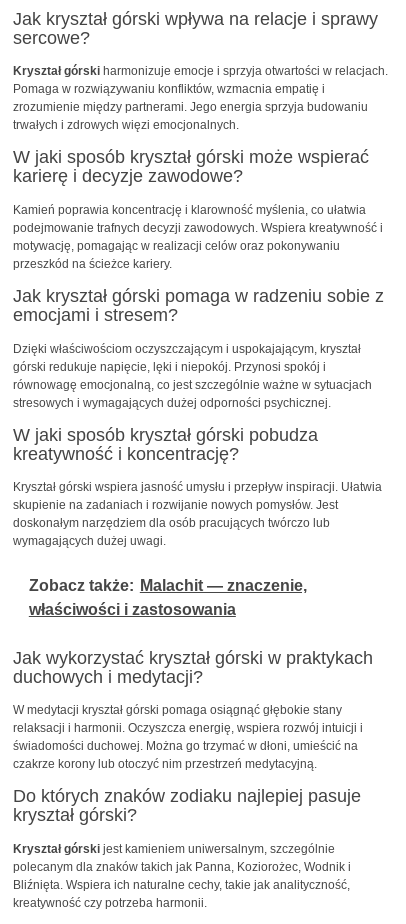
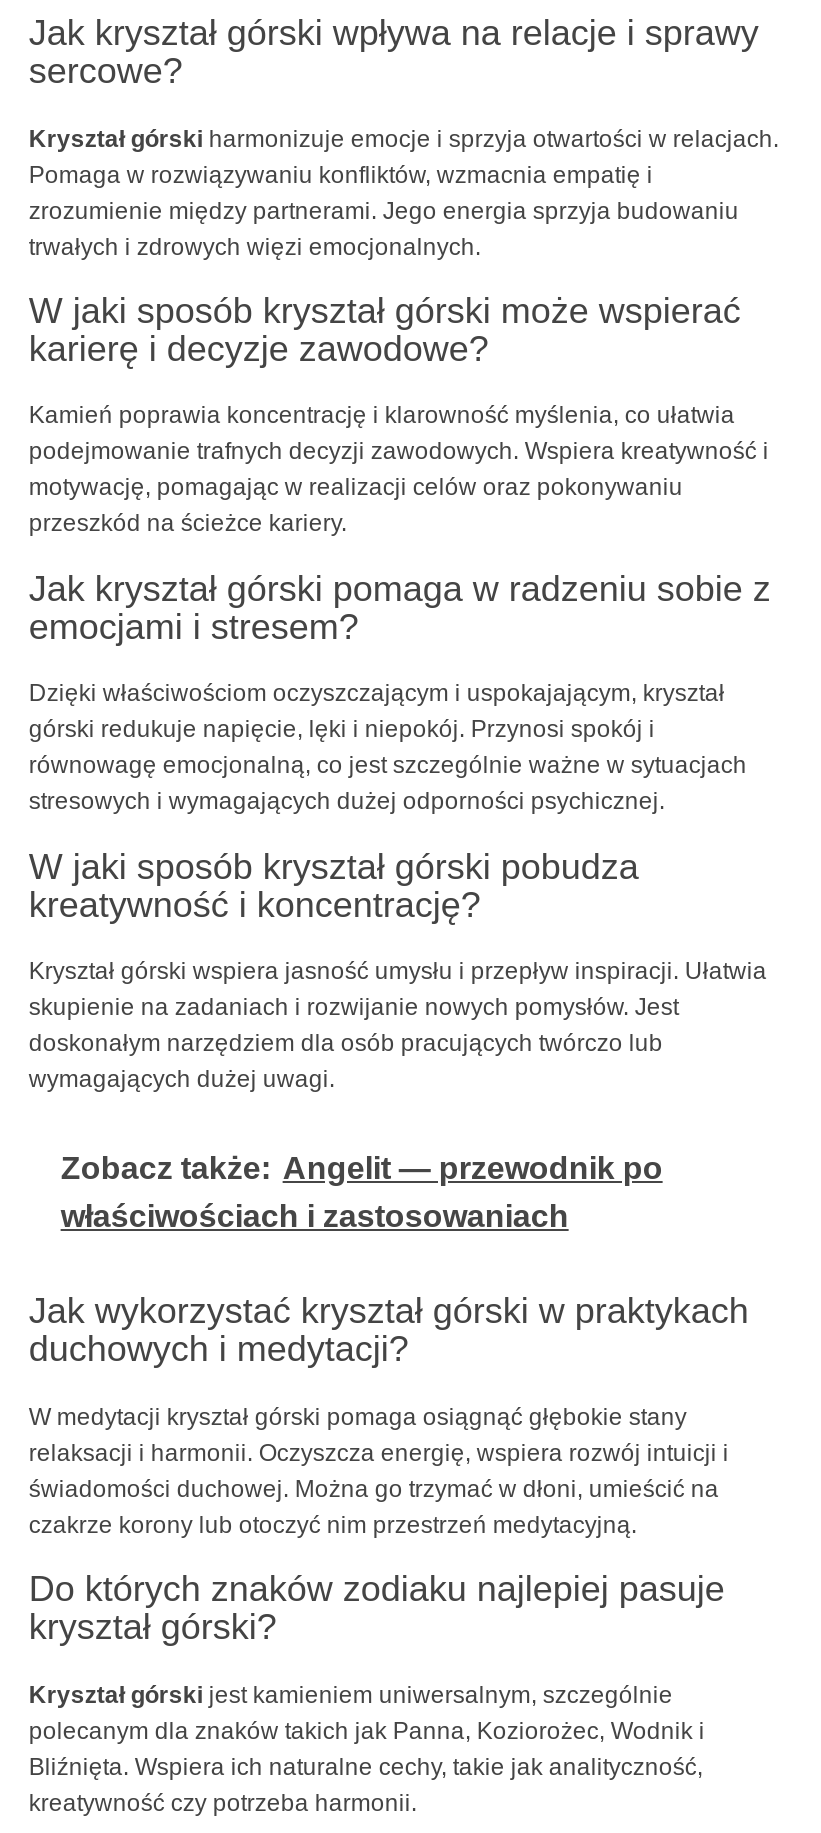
[29,577,307,618] Zobacz także: Malachit — znaczenie, | właściwości i zastosowania -> [61,1152,663,1234] Zobacz także: Angelit — przewodnik po | właściwościach i zastosowaniach

